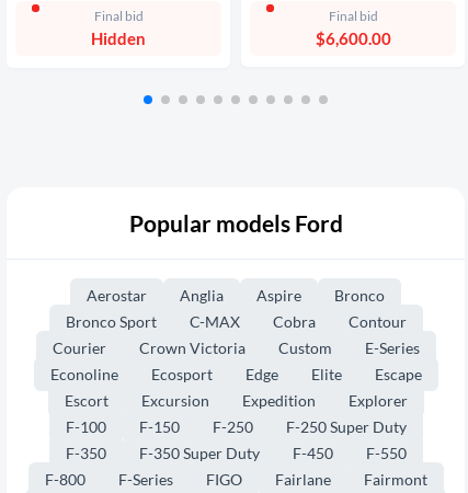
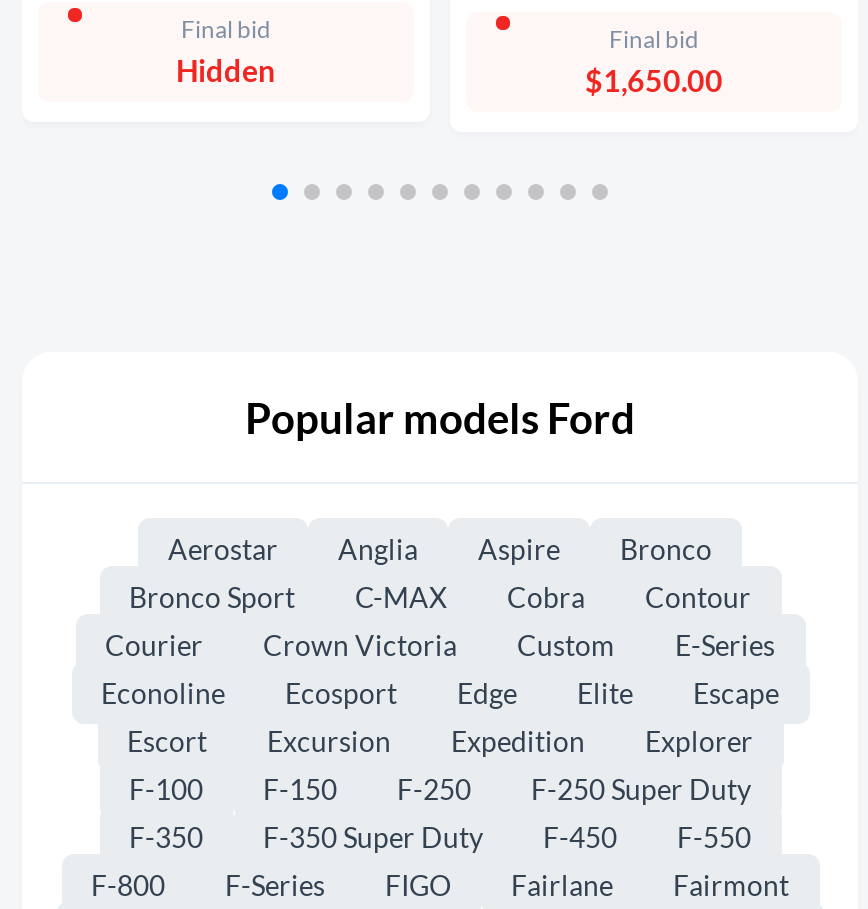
[315,29,391,49] $6,600.00 -> [585,62,723,98] $1,650.00

